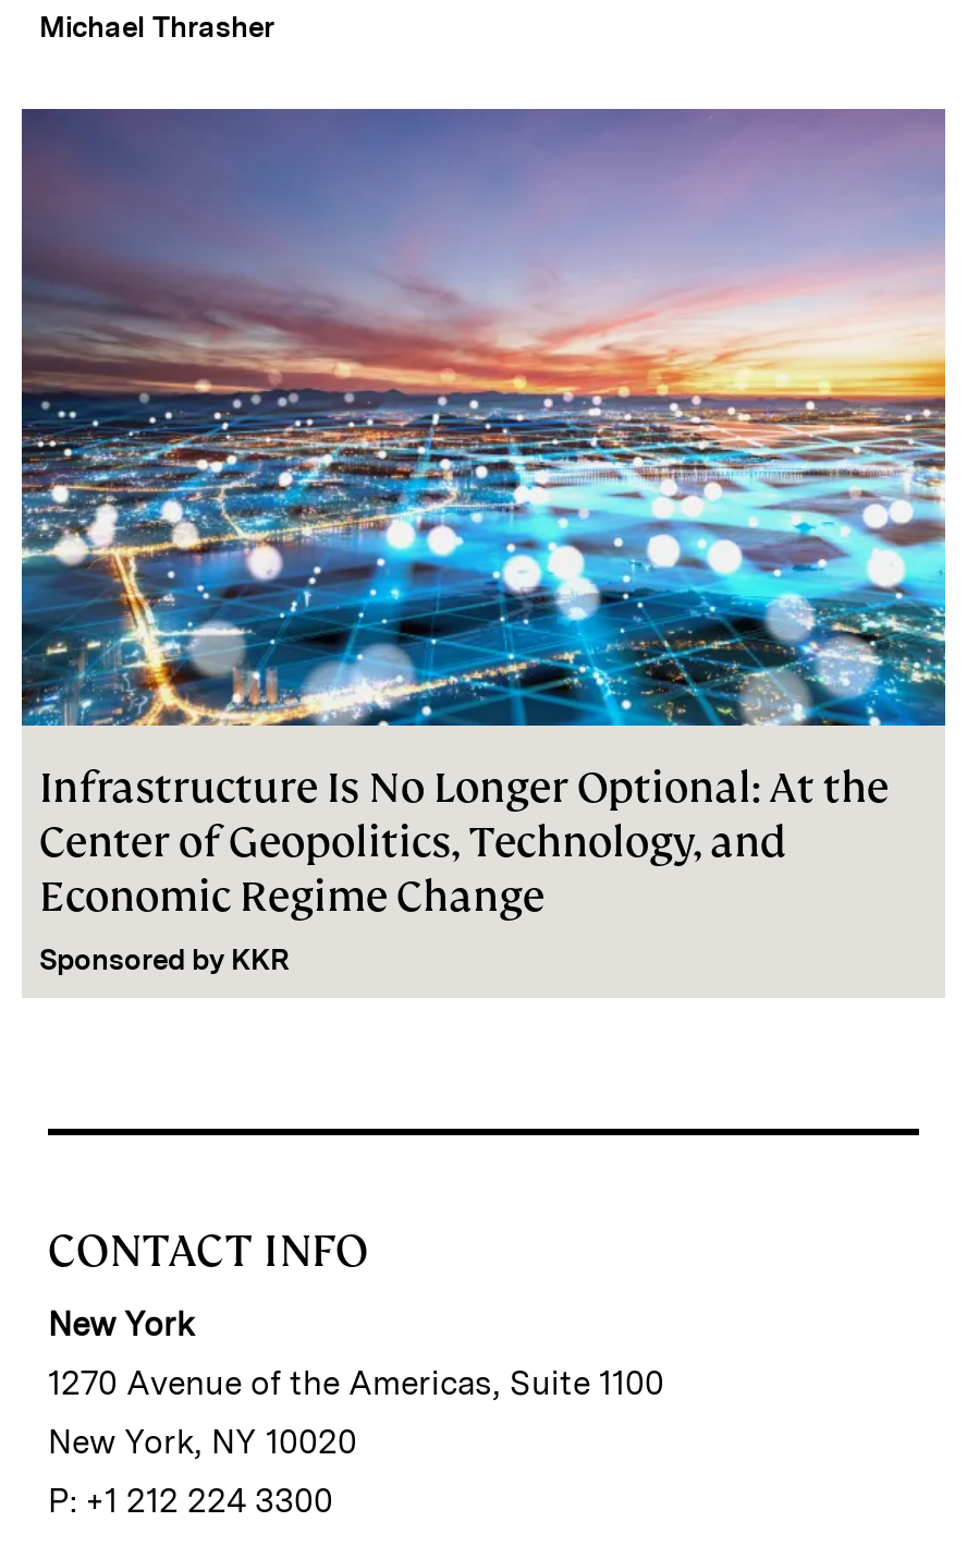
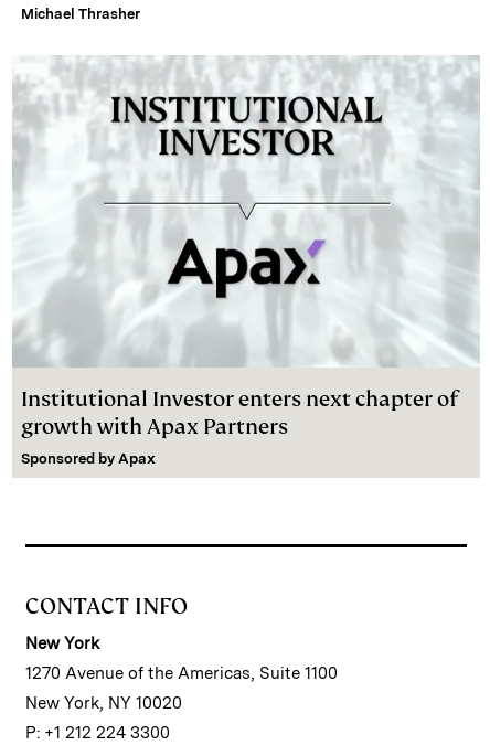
[20,107,947,976] [image] | Infrastructure Is No Longer Optional: At the | Center of Geopolitics, Technology, and | Economic Regime Change | Sponsored by KKR -> [12,55,480,467] [image] | Institutional Investor enters next chapter of | growth with Apax Partners | Sponsored by Apax

